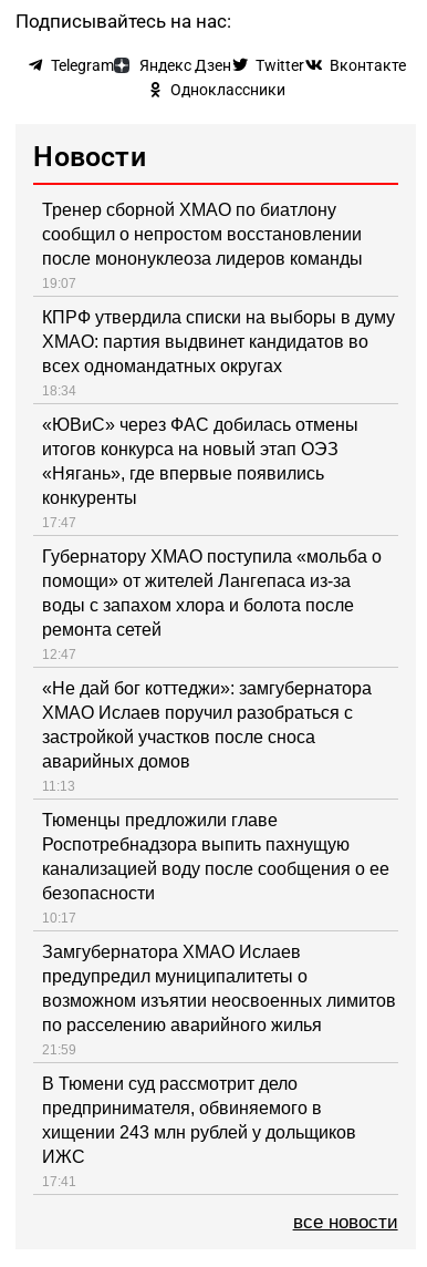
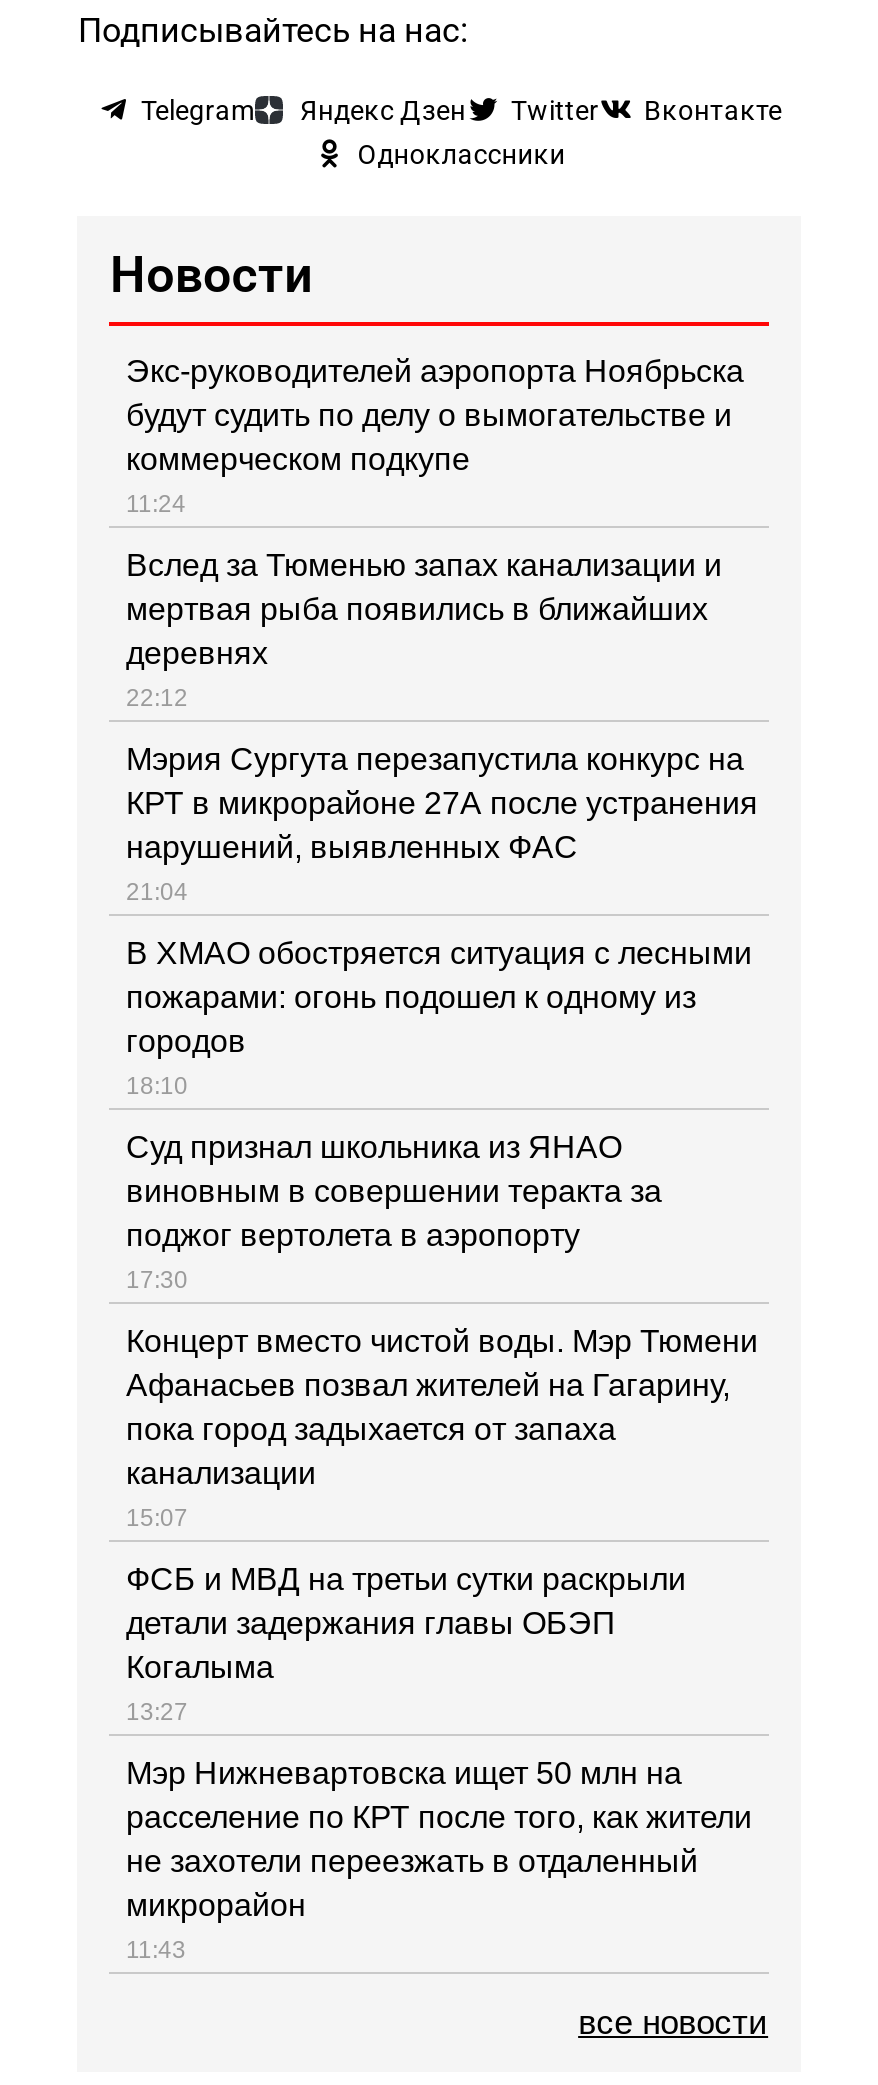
[42,200,363,291] Тренер сборной ХМАО по биатлону | сообщил о непростом восстановлении | после мононуклеоза лидеров команды | 19:07 -> [126,354,744,518] Экс-руководителей аэропорта Ноябрьска | будут судить по делу о вымогательстве и | коммерческом подкупе | 11:24
[42,308,395,399] КПРФ утвердила списки на выборы в думу | ХМАО: партия выдвинет кандидатов во | всех одномандатных округах | 18:34 -> [126,548,722,712] Вслед за Тюменью запах канализации и | мертвая рыба появились в ближайших | деревнях | 22:12
[42,415,359,531] «ЮВиС» через ФАС добилась отмены | итогов конкурса на новый этап ОЭЗ | «Нягань», где впервые появились | конкуренты | 17:47 -> [126,742,758,906] Мэрия Сургута перезапустила конкурс на | КРТ в микрорайоне 27А после устранения | нарушений, выявленных ФАС | 21:04
[42,547,382,662] Губернатору ХМАО поступила «мольба о | помощи» от жителей Лангепаса из-за | воды с запахом хлора и болота после | ремонта сетей | 12:47 -> [126,936,752,1100] В ХМАО обостряется ситуация с лесными | пожарами: огонь подошел к одному из | городов | 18:10
[42,679,372,794] «Не дай бог коттеджи»: замгубернатора | ХМАО Ислаев поручил разобраться с | застройкой участков после сноса | аварийных домов | 11:13 -> [126,1130,662,1294] Суд признал школьника из ЯНАО | виновным в совершении теракта за | поджог вертолета в аэропорту | 17:30
[42,811,390,926] Тюменцы предложили главе | Роспотребнадзора выпить пахнущую | канализацией воду после сообщения о ее | безопасности | 10:17 -> [126,1324,758,1532] Концерт вместо чистой воды. Мэр Тюмени | Афанасьев позвал жителей на Гагарину, | пока город задыхается от запаха | канализации | 15:07
[42,942,396,1058] Замгубернатора ХМАО Ислаев | предупредил муниципалитеты о | возможном изъятии неосвоенных лимитов | по расселению аварийного жилья | 21:59 -> [126,1562,686,1726] ФСБ и МВД на третьи сутки раскрыли | детали задержания главы ОБЭП | Когалыма | 13:27
[42,1074,357,1189] В Тюмени суд рассмотрит дело | предпринимателя, обвиняемого в | хищении 243 млн рублей у дольщиков | ИЖС | 17:41 -> [126,1756,752,1964] Мэр Нижневартовска ищет 50 млн на | расселение по КРТ после того, как жители | не захотели переезжать в отдаленный | микрорайон | 11:43

